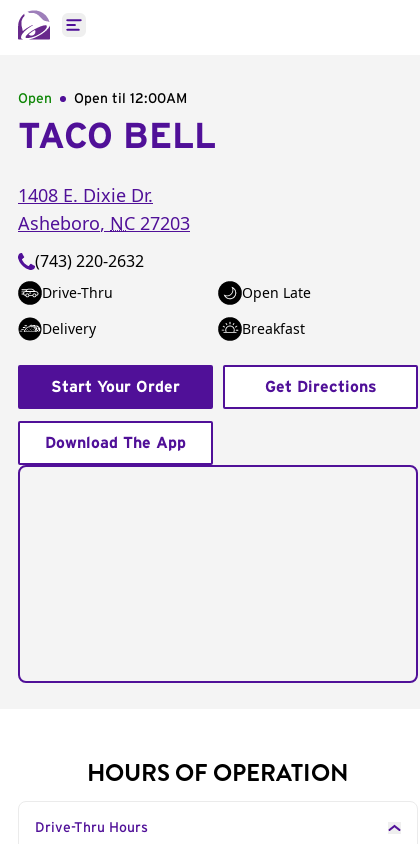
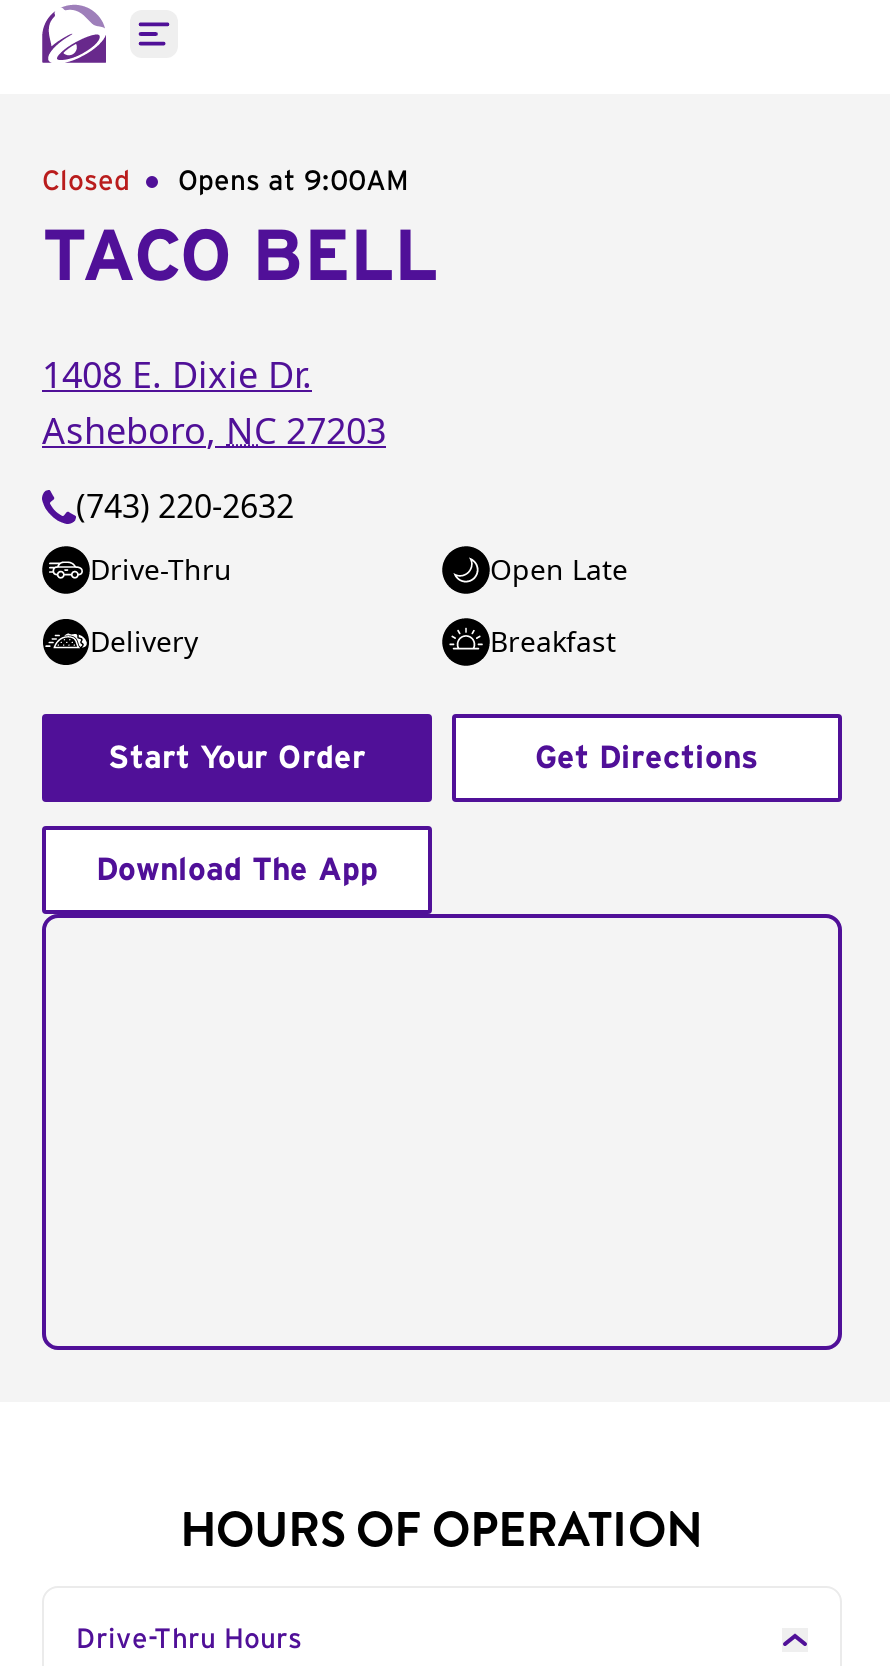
[18,92,187,106] Open | Open til 12:00AM -> [42,168,408,196] Closed | Opens at 9:00AM

